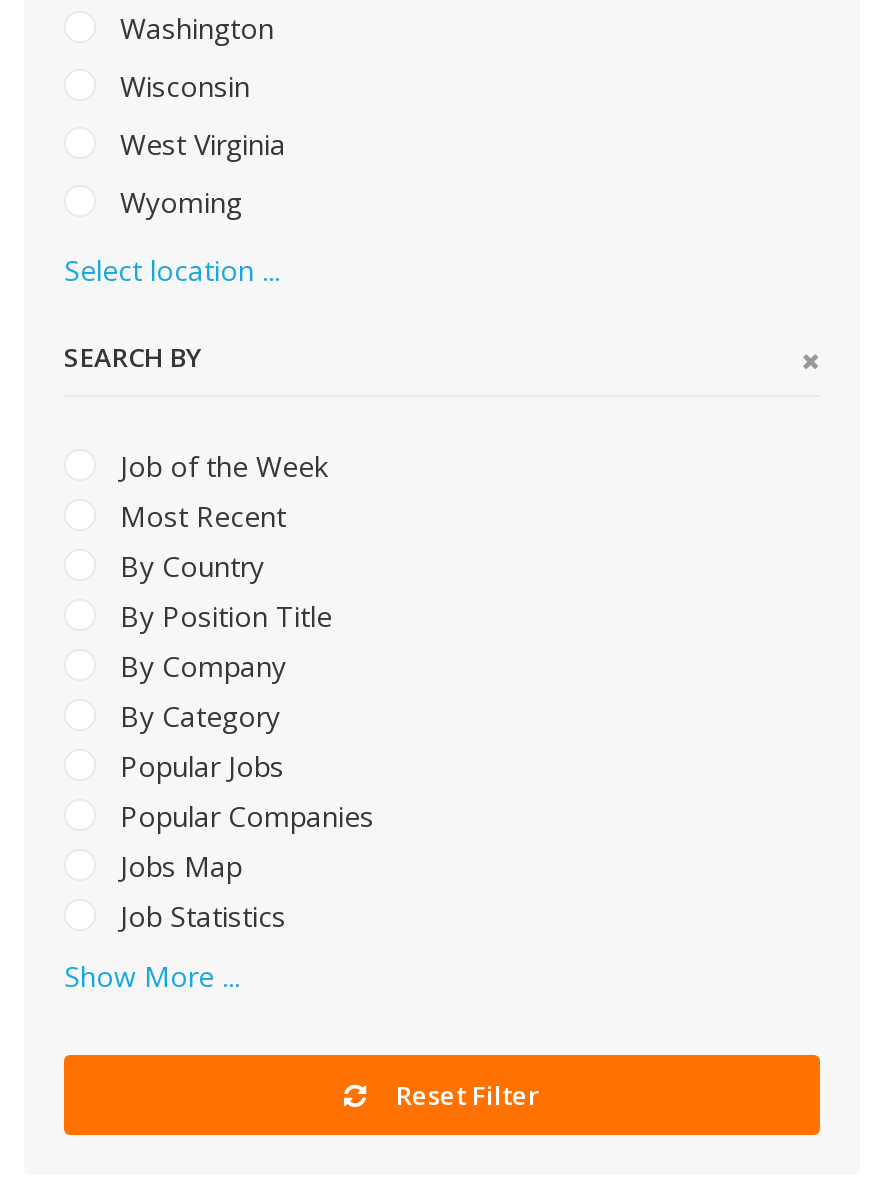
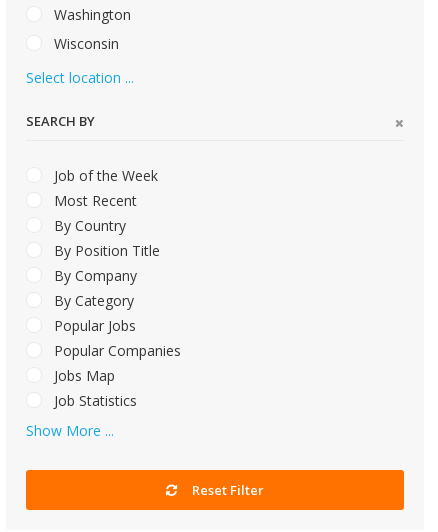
[112,125,286,221] West Virginia | Wyoming -> none

